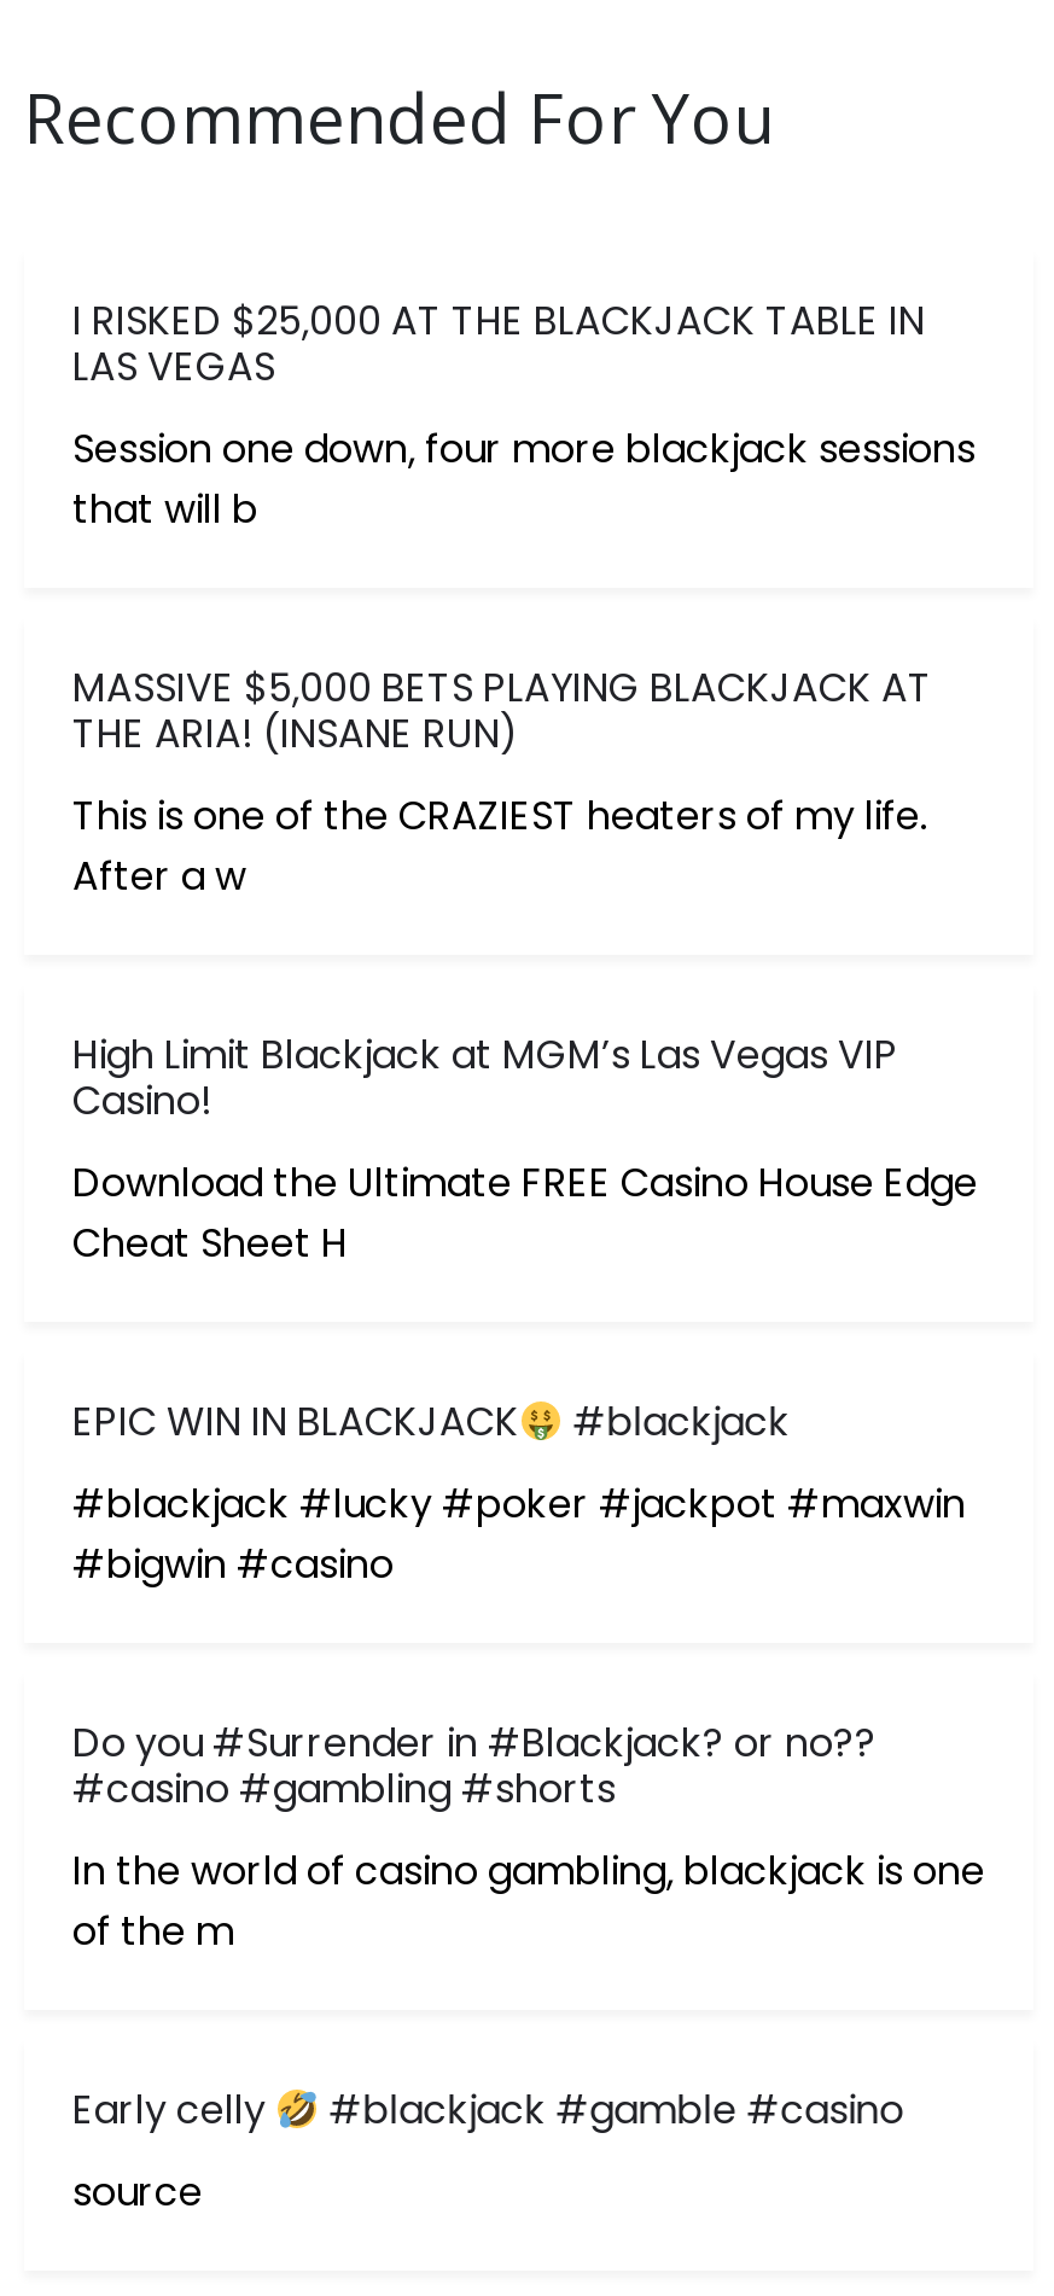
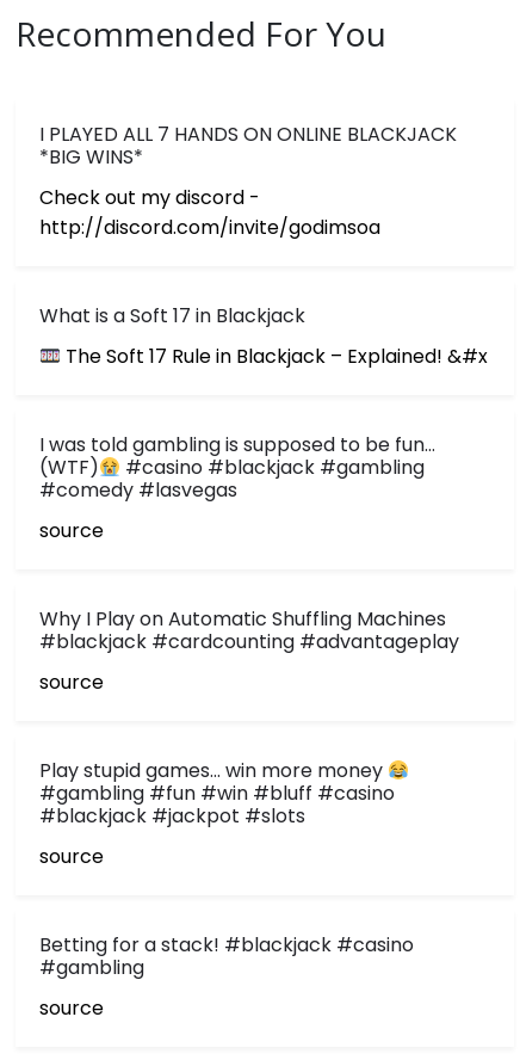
[72,294,925,395] I RISKED $25,000 AT THE BLACKJACK TABLE IN | LAS VEGAS -> [39,121,457,171] I PLAYED ALL 7 HANDS ON ONLINE BLACKJACK | *BIG WINS*
[72,422,976,538] Session one down, four more blackjack sessions | that will b -> [39,184,380,241] Check out my discord - | http://discord.com/invite/godimsoa
[72,661,932,762] MASSIVE $5,000 BETS PLAYING BLACKJACK AT | THE ARIA! (INSANE RUN) -> [39,302,305,330] What is a Soft 17 in Blackjack
[72,789,927,905] This is one of the CRAZIEST heaters of my life. | After a w -> [61,343,488,370] The Soft 17 Rule in Blackjack – Explained! &#x
[72,1028,898,1129] High Limit Blackjack at MGM’s Las Vegas VIP | Casino! -> [39,431,435,504] I was told gambling is supposed to be fun… | (WTF) | #casino #blackjack #gambling | #comedy #lasvegas
[72,1156,978,1272] Download the Ultimate FREE Casino House Edge | Cheat Sheet H -> [39,517,104,545] source
[72,1395,790,1451] EPIC WIN IN BLACKJACK | #blackjack -> [39,606,459,656] Why I Play on Automatic Shuffling Machines | #blackjack #cardcounting #advantageplay
[72,1477,966,1593] #blackjack #lucky #poker #jackpot #maxwin | #bigwin #casino -> [39,669,104,696] source
[72,1716,877,1817] Do you #Surrender in #Blackjack? or no?? | #casino #gambling #shorts -> [39,757,395,830] Play stupid games… win more money | #gambling #fun #win #bluff #casino | #blackjack #jackpot #slots
[72,1844,985,1960] In the world of casino gambling, blackjack is one | of the m -> [39,843,104,871] source
[72,2083,904,2139] Early celly | #blackjack #gamble #casino -> [39,931,414,982] Betting for a stack! #blackjack #casino | #gambling

